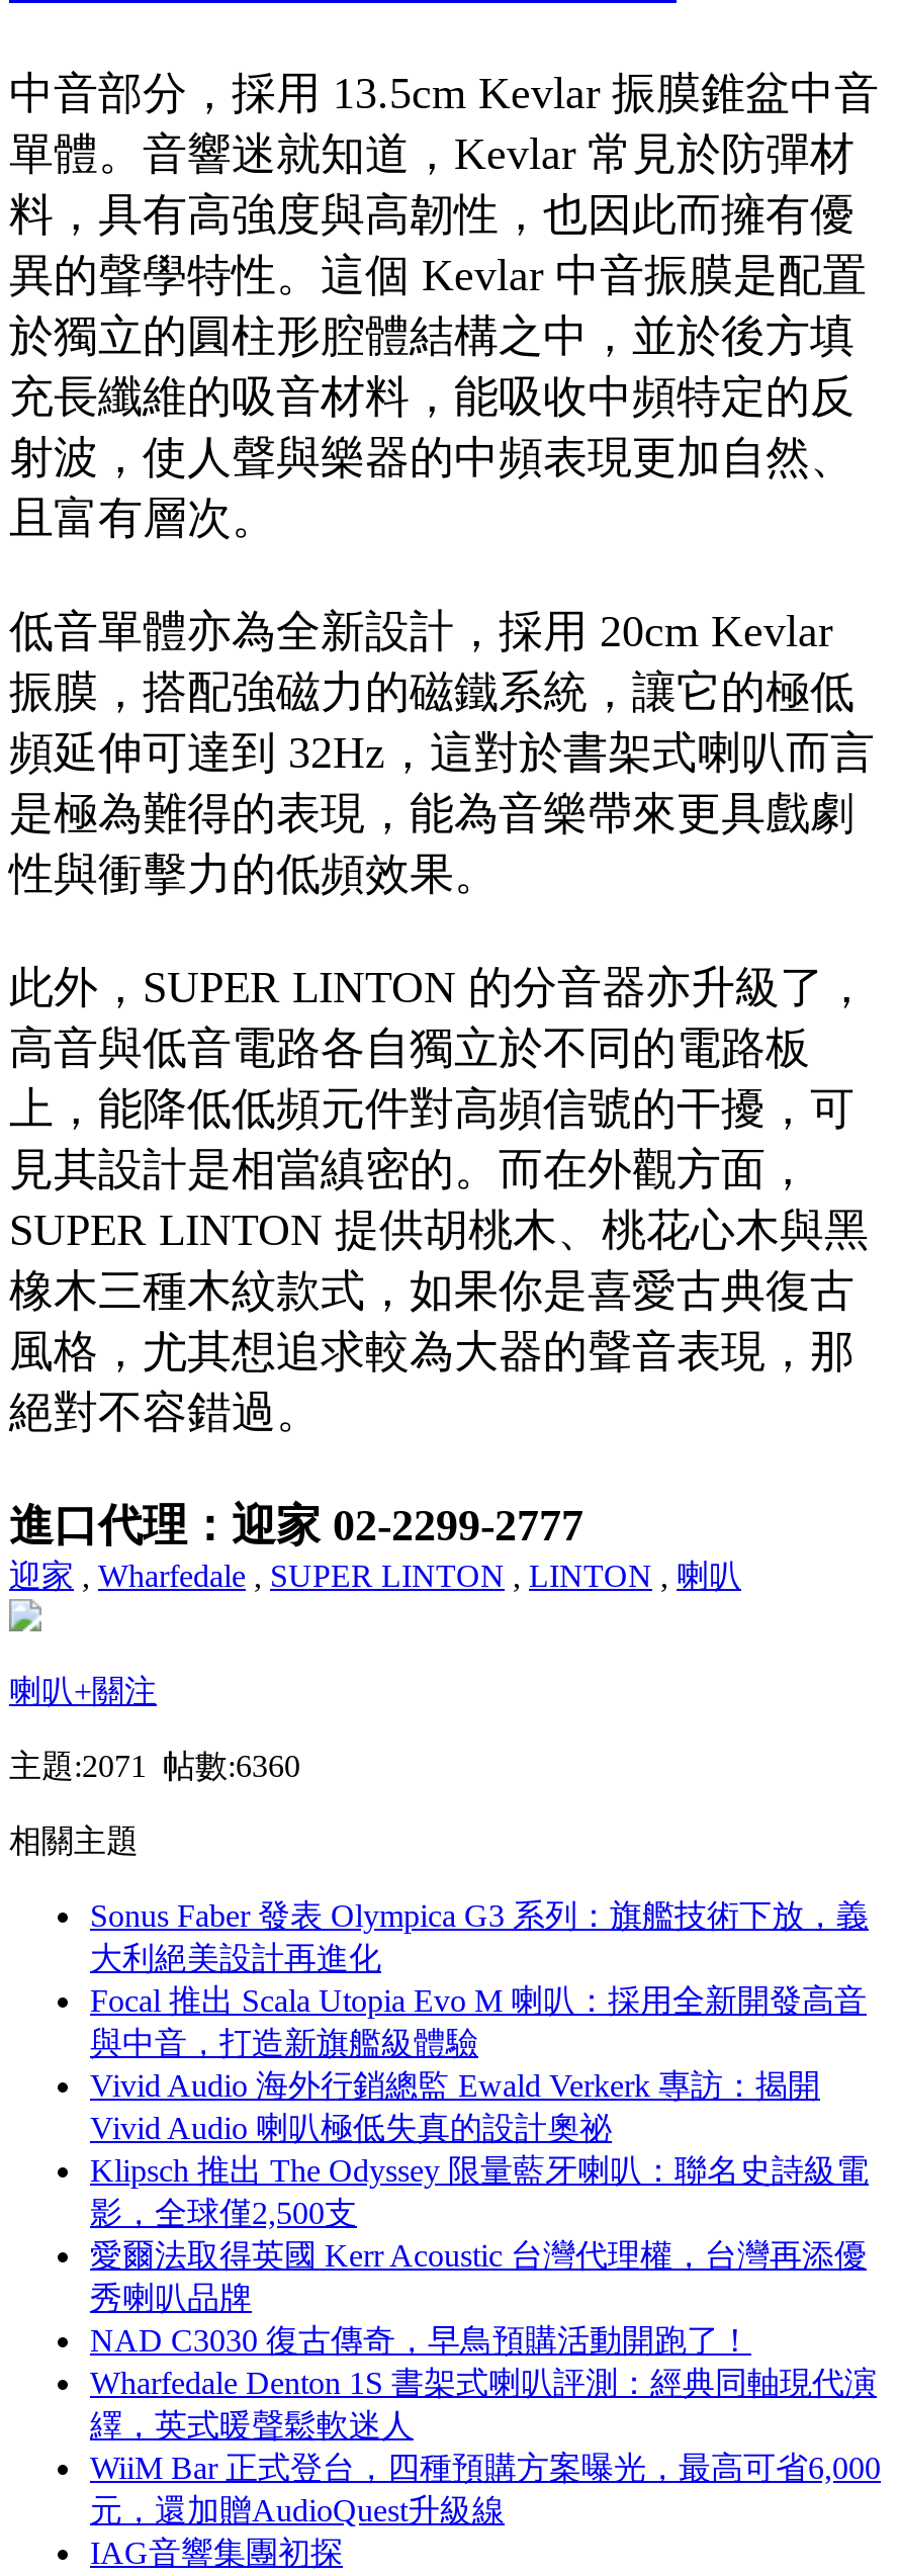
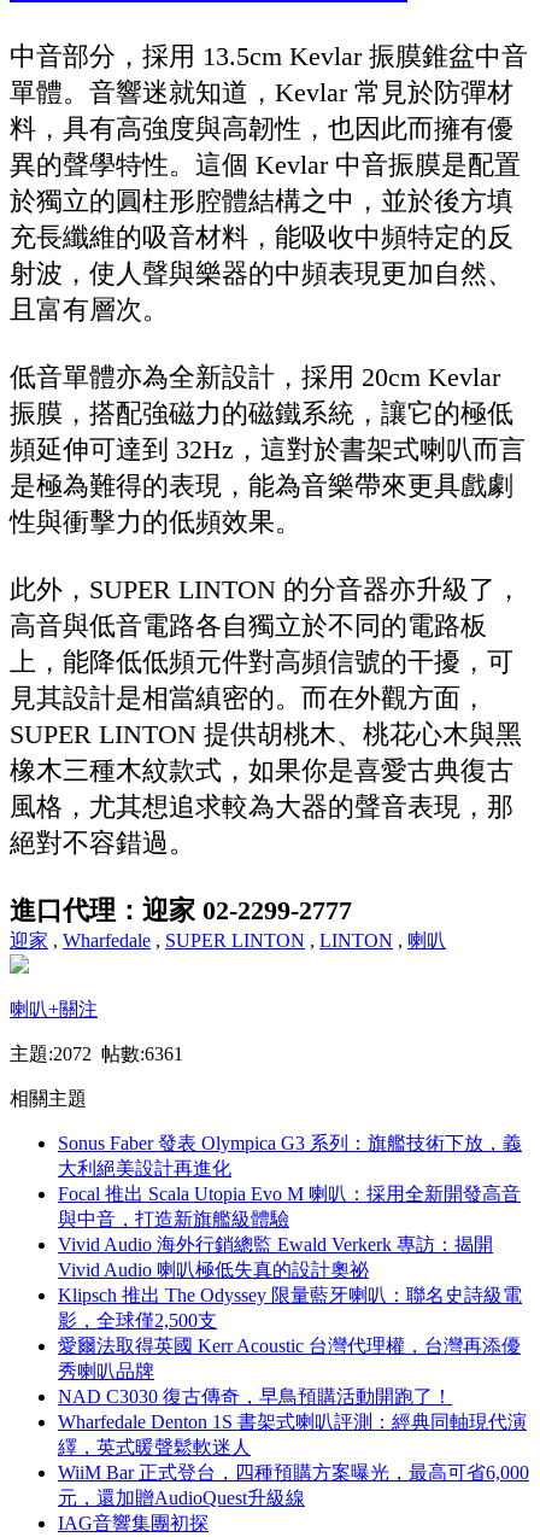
[9,1748,300,1783] 主題:2071 帖數:6360 -> [10,1043,183,1064] 主題:2072 帖數:6361

